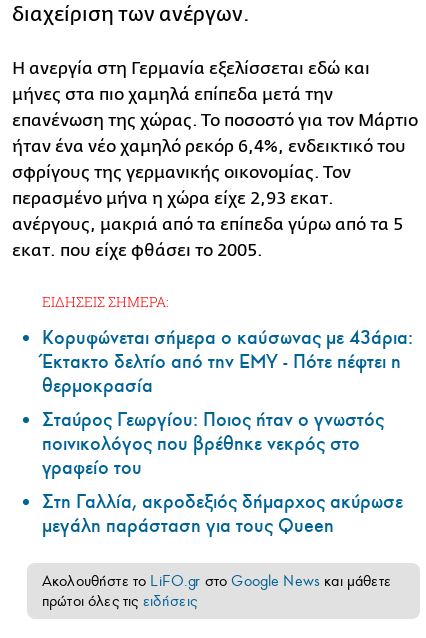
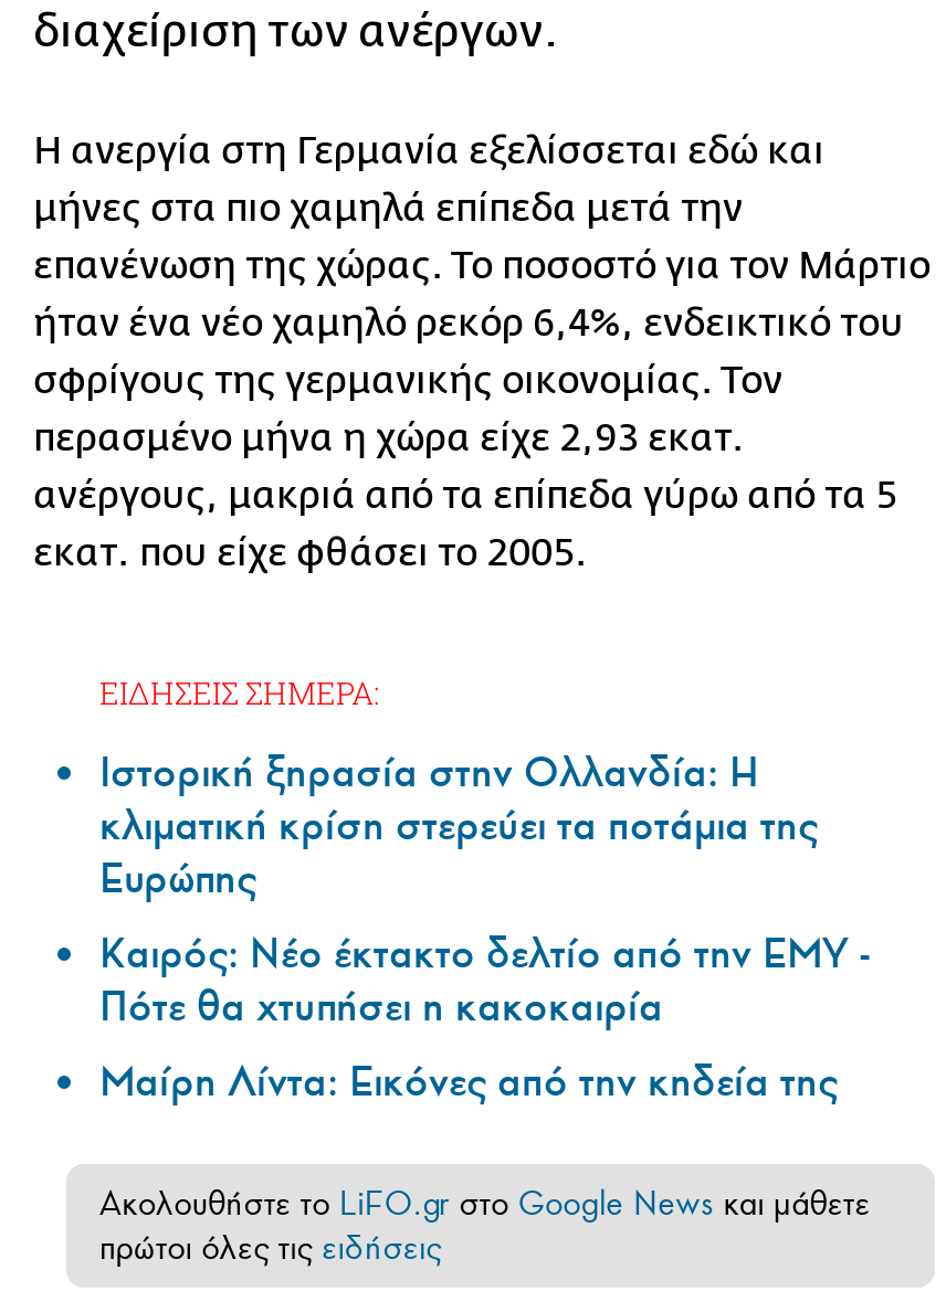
[42,326,413,538] Κορυφώνεται σήμερα ο καύσωνας με 43άρια: | Έκτακτο δελτίο από την ΕΜΥ - Πότε πέφτει η | θερμοκρασία | Σταύρος Γεωργίου: Ποιος ήταν ο γνωστός | ποινικολόγος που βρέθηκε νεκρός στο | γραφείο του | Στη Γαλλία, ακροδεξιός δήμαρχος ακύρωσε | μεγάλη παράσταση για τους Queen -> [99,746,871,1108] Ιστορική ξηρασία στην Ολλανδία: Η | κλιματική κρίση στερεύει τα ποτάμια της | Ευρώπης | Καιρός: Νέο έκτακτο δελτίο από την ΕΜΥ - | Πότε θα χτυπήσει η κακοκαιρία | Μαίρη Λίντα: Εικόνες από την κηδεία της

